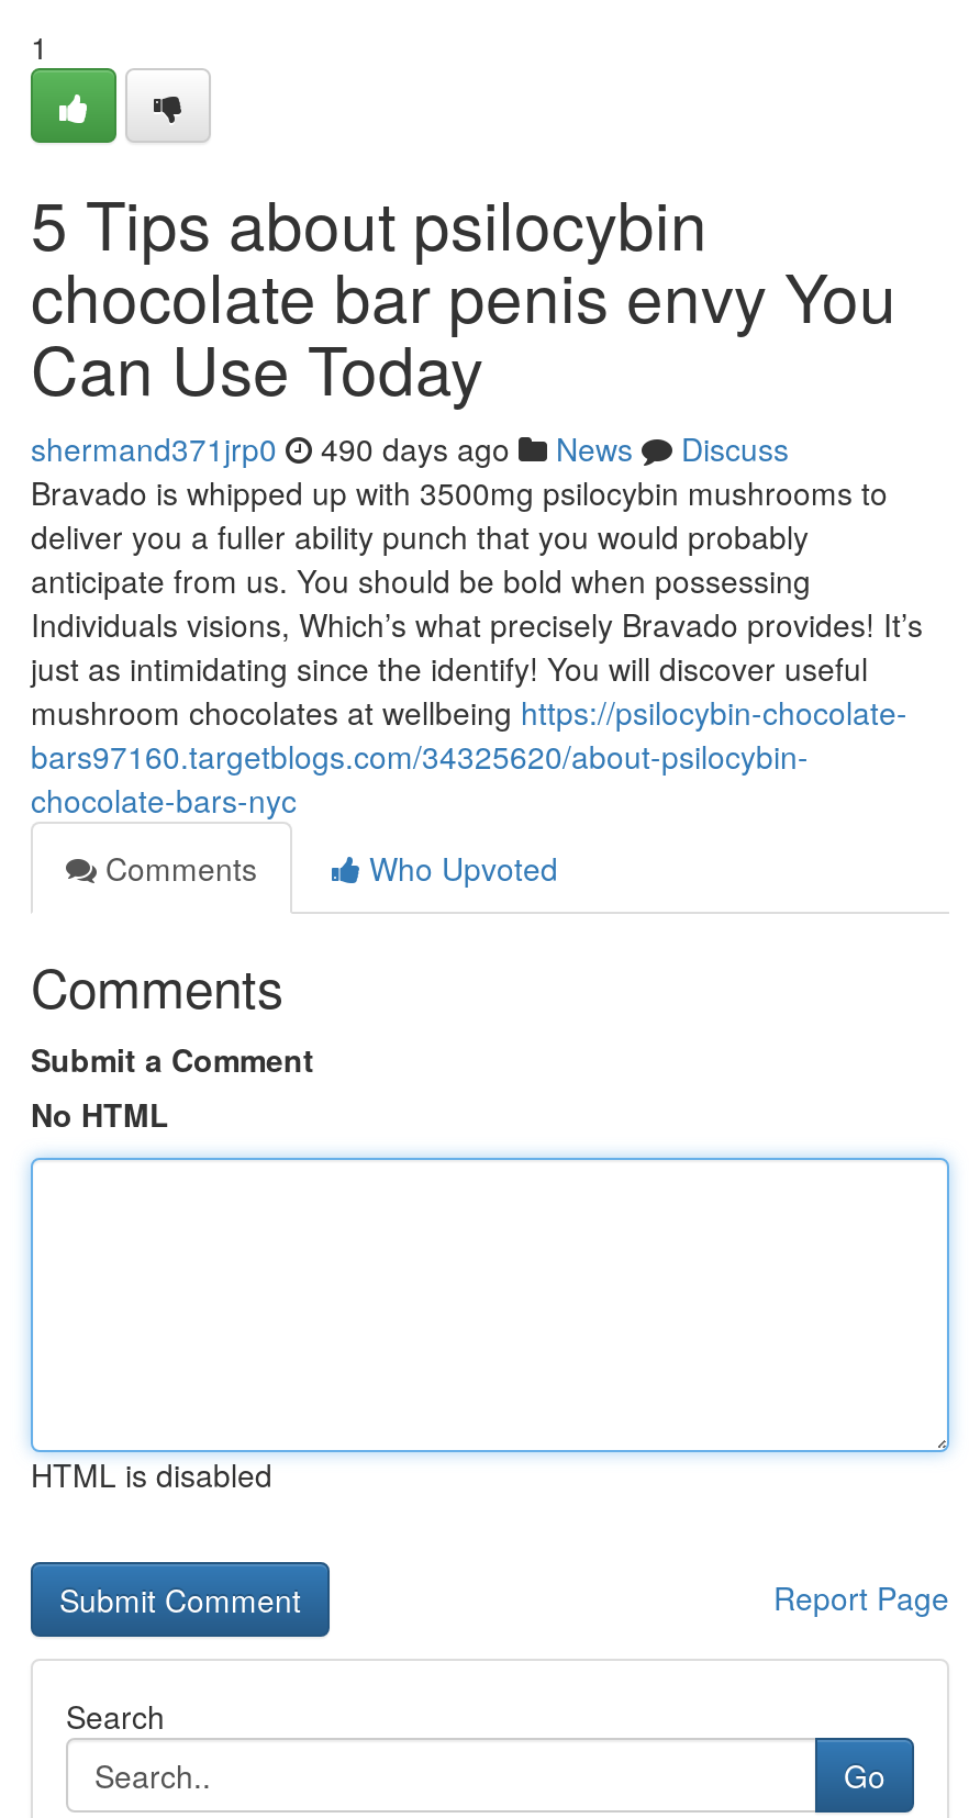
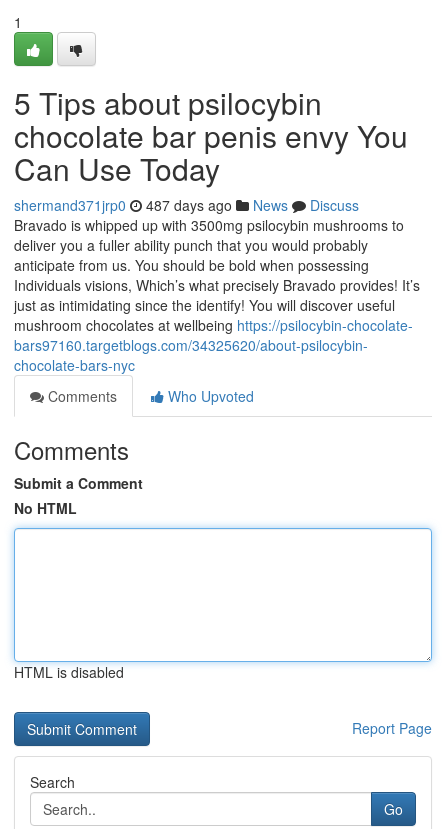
[31,426,789,470] shermand371jrp0 490 days ago News Discuss -> [14,195,359,215] shermand371jrp0 487 days ago News Discuss

